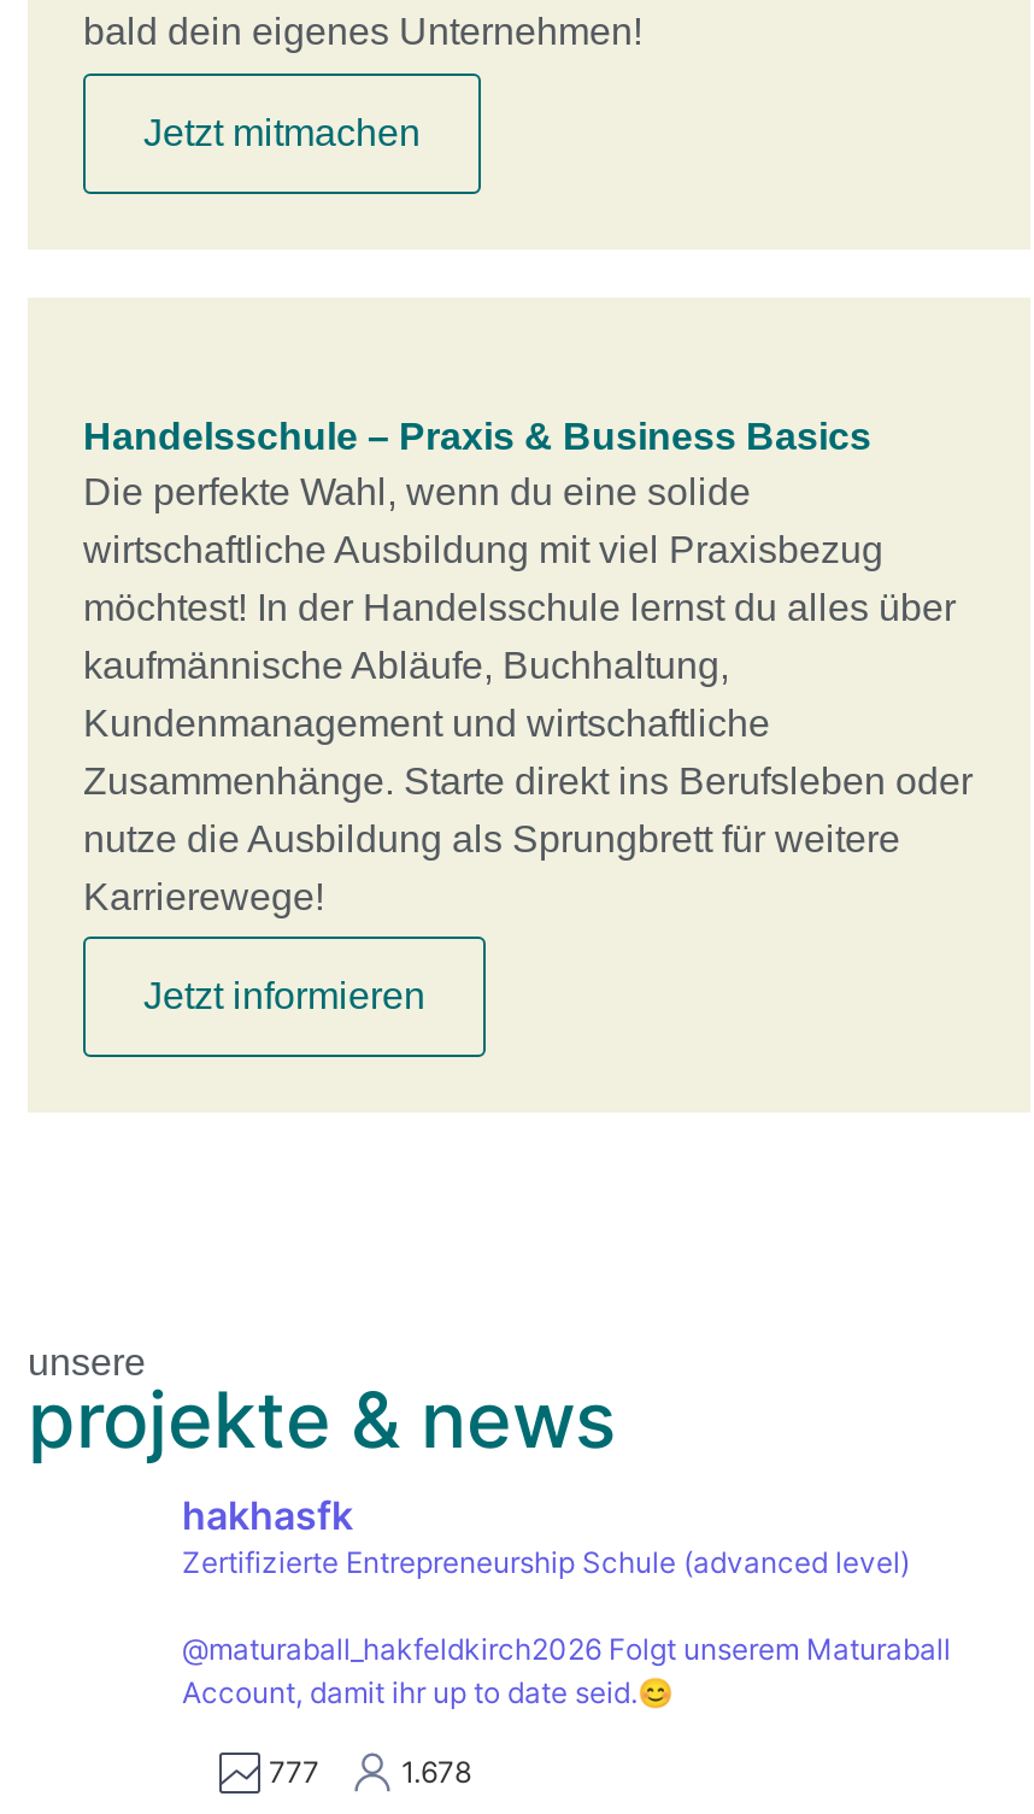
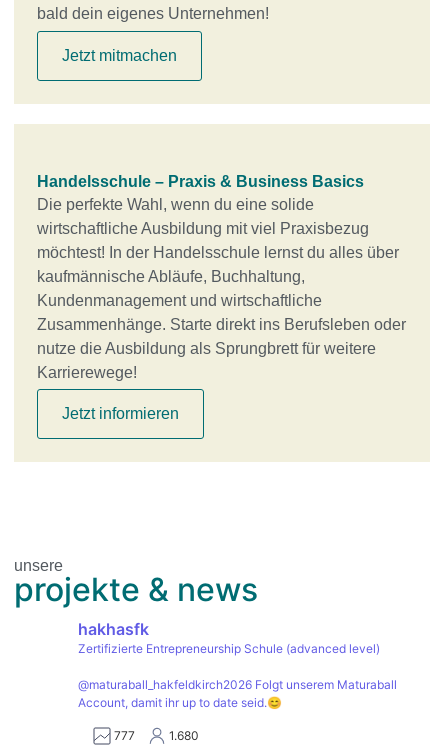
[401,1753,471,1789] 1.678 -> [169,728,199,743] 1.680

